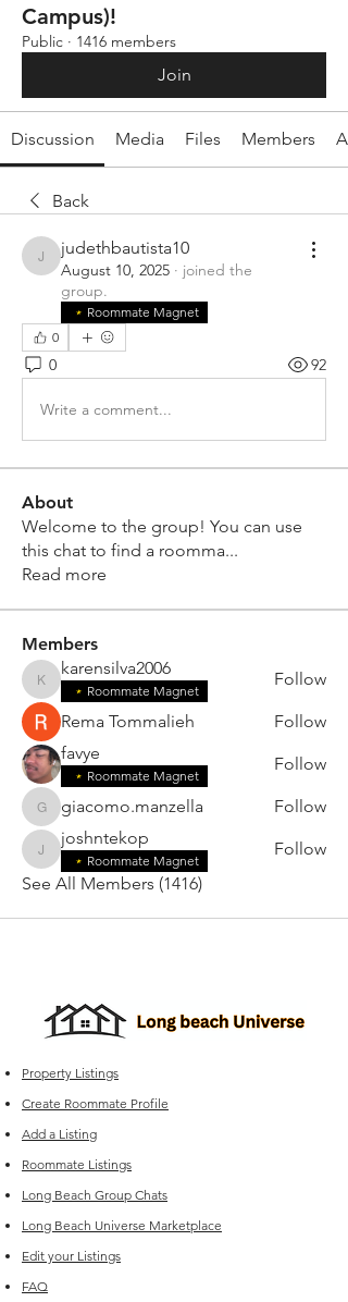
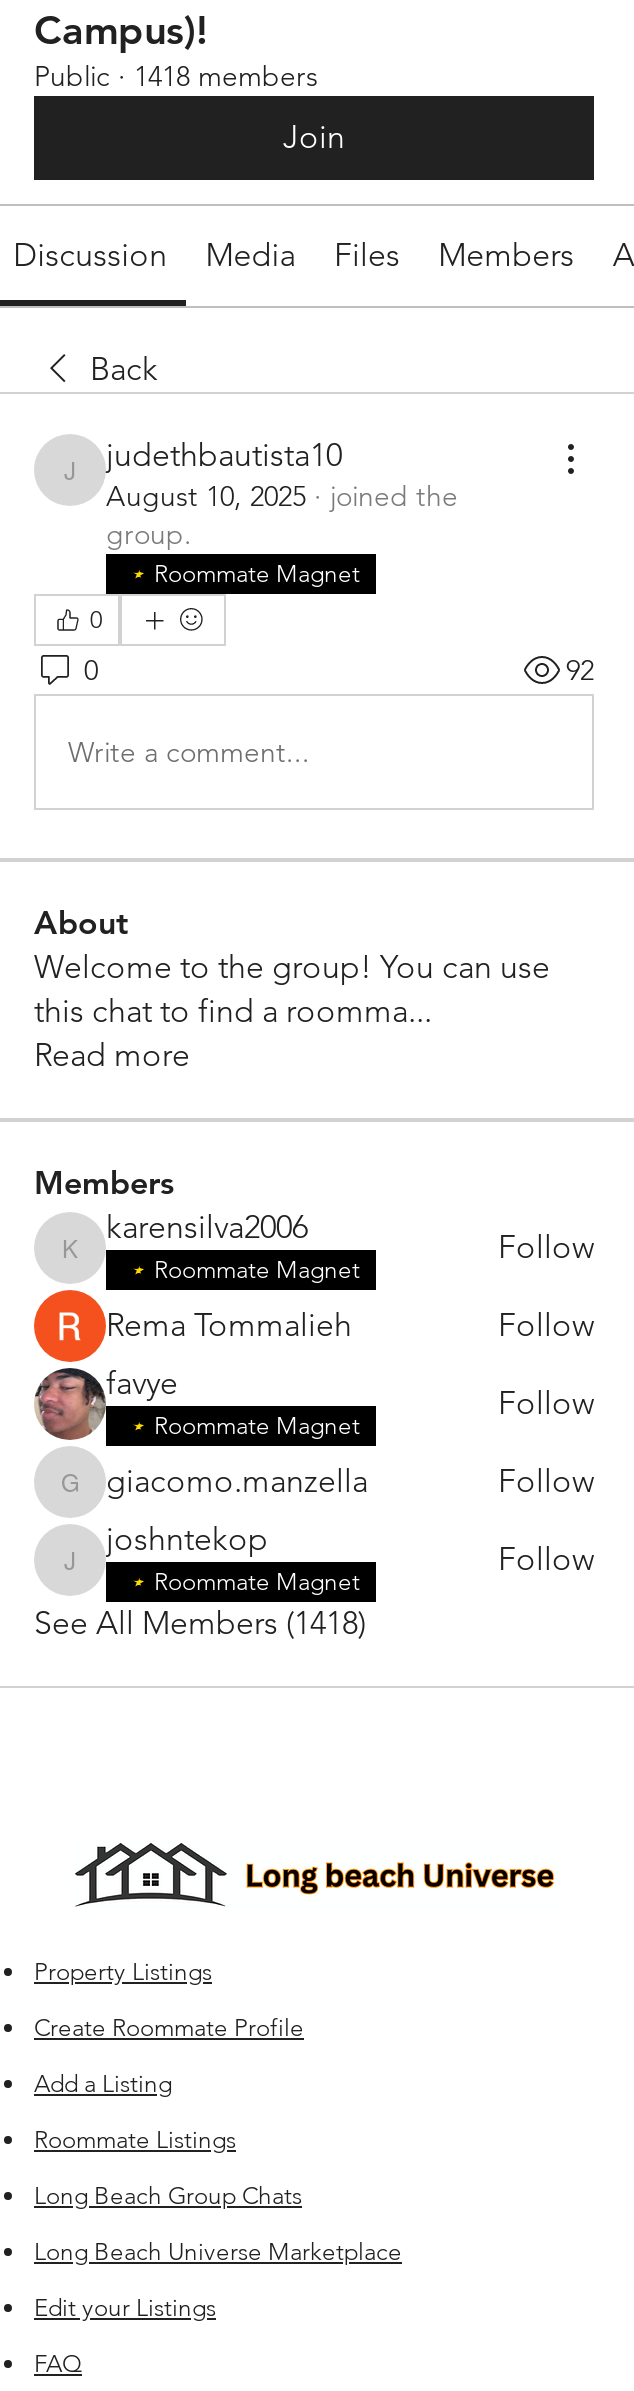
[22,32,176,51] Public · 1416 members -> [34,58,318,94] Public · 1418 members
[22,873,202,894] See All Members (1416) -> [34,1604,366,1642] See All Members (1418)

